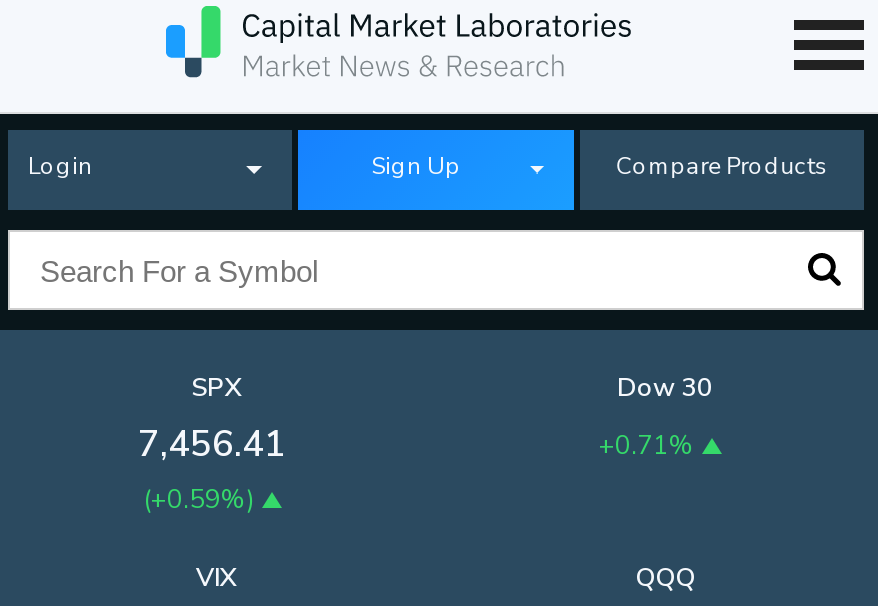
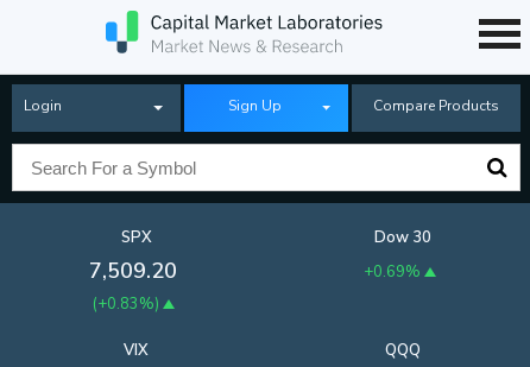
[128,420,296,468] 7,456.41 -> [83,257,183,285] 7,509.20
[599,428,695,464] +0.71% -> [363,261,420,283] +0.69%
[143,482,261,518] (+0.59%) -> [92,293,162,315] (+0.83%)

